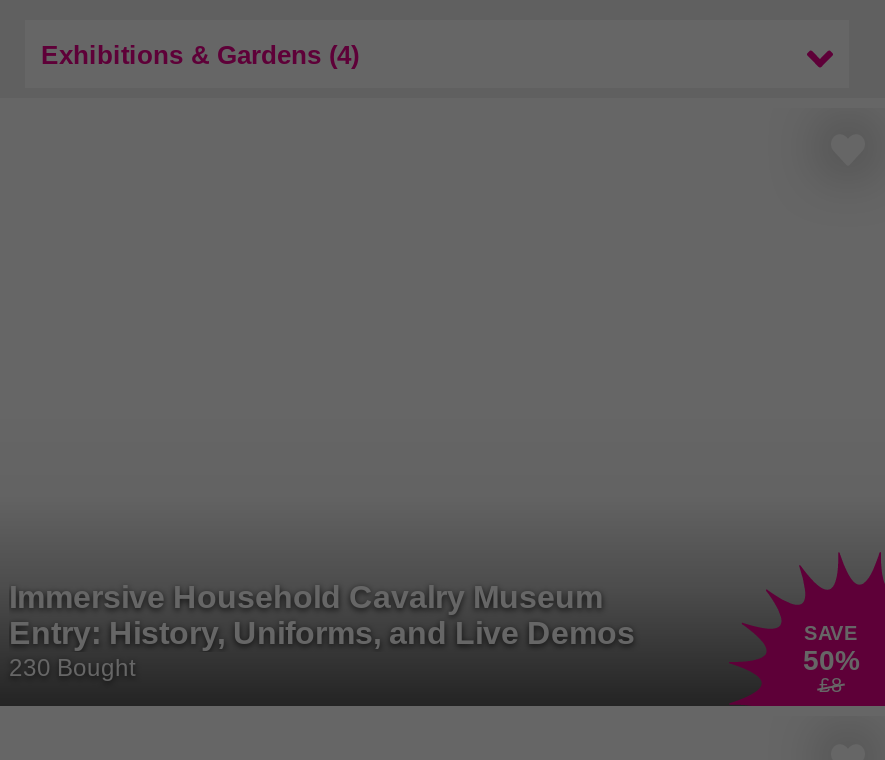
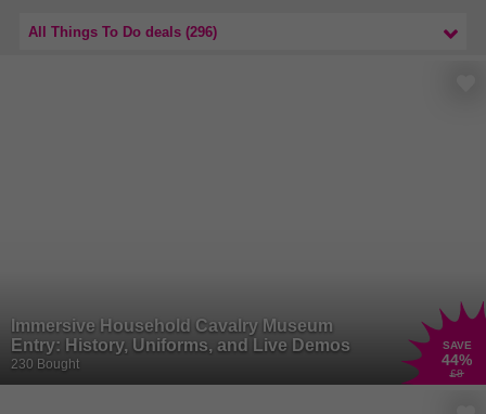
[41,39,359,69] Exhibitions & Gardens (4) -> [28,24,217,40] All Things To Do deals (296)
[803,645,859,677] 50% -> [442,352,472,369] 44%

